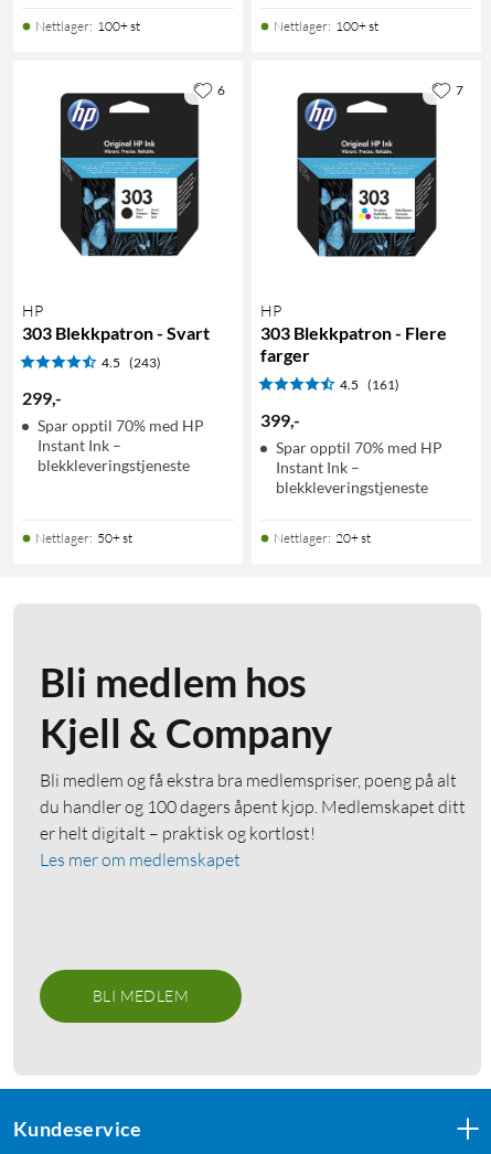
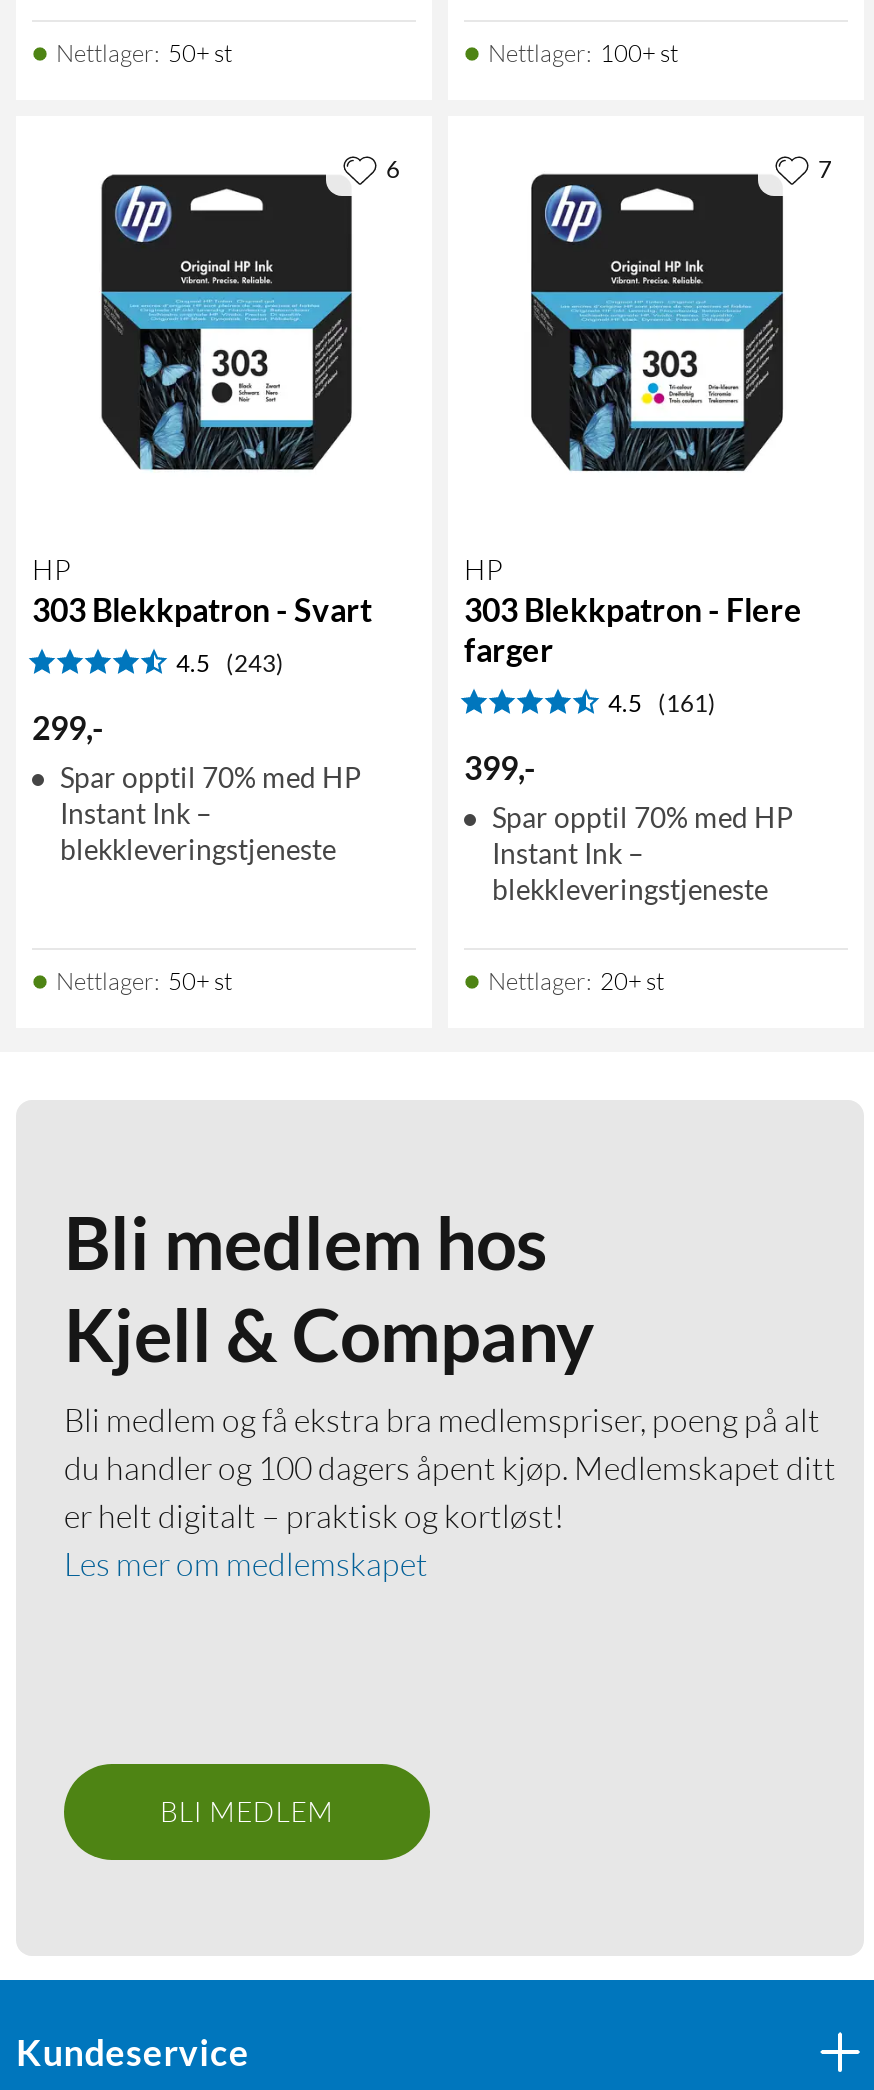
[35,18,140,34] Nettlager: 100+ st -> [56,38,232,68] Nettlager: 50+ st

